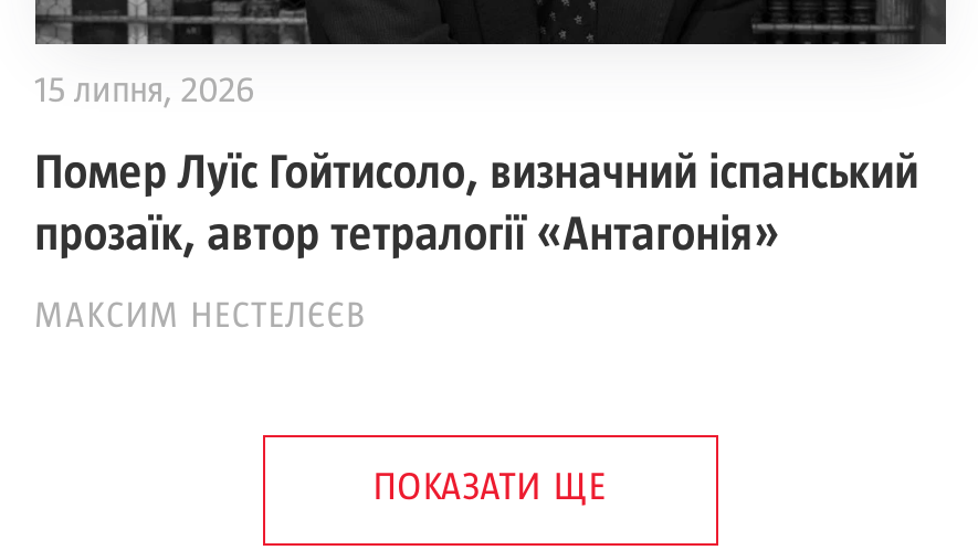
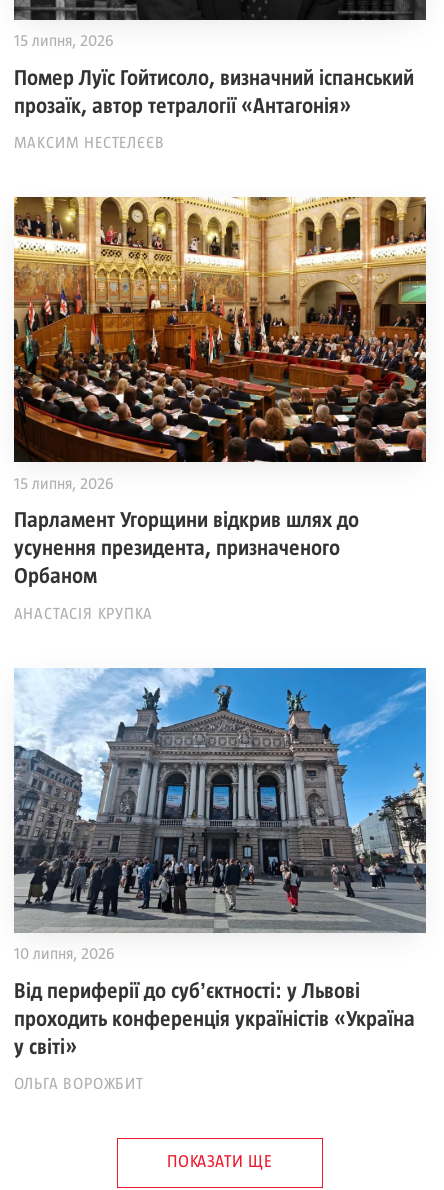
none -> [13,196,427,623] [image] | 15 липня, 2026 | Парламент Угорщини відкрив шлях до | усунення президента, призначеного | Орбаном | АНАСТАСІЯ КРУПКА
none -> [14,667,427,1093] [image] | 10 липня, 2026 | Від периферії до субʼєктності: у Львові | проходить конференція україністів «Україна | у світі» | ОЛЬГА ВОРОЖБИТ

